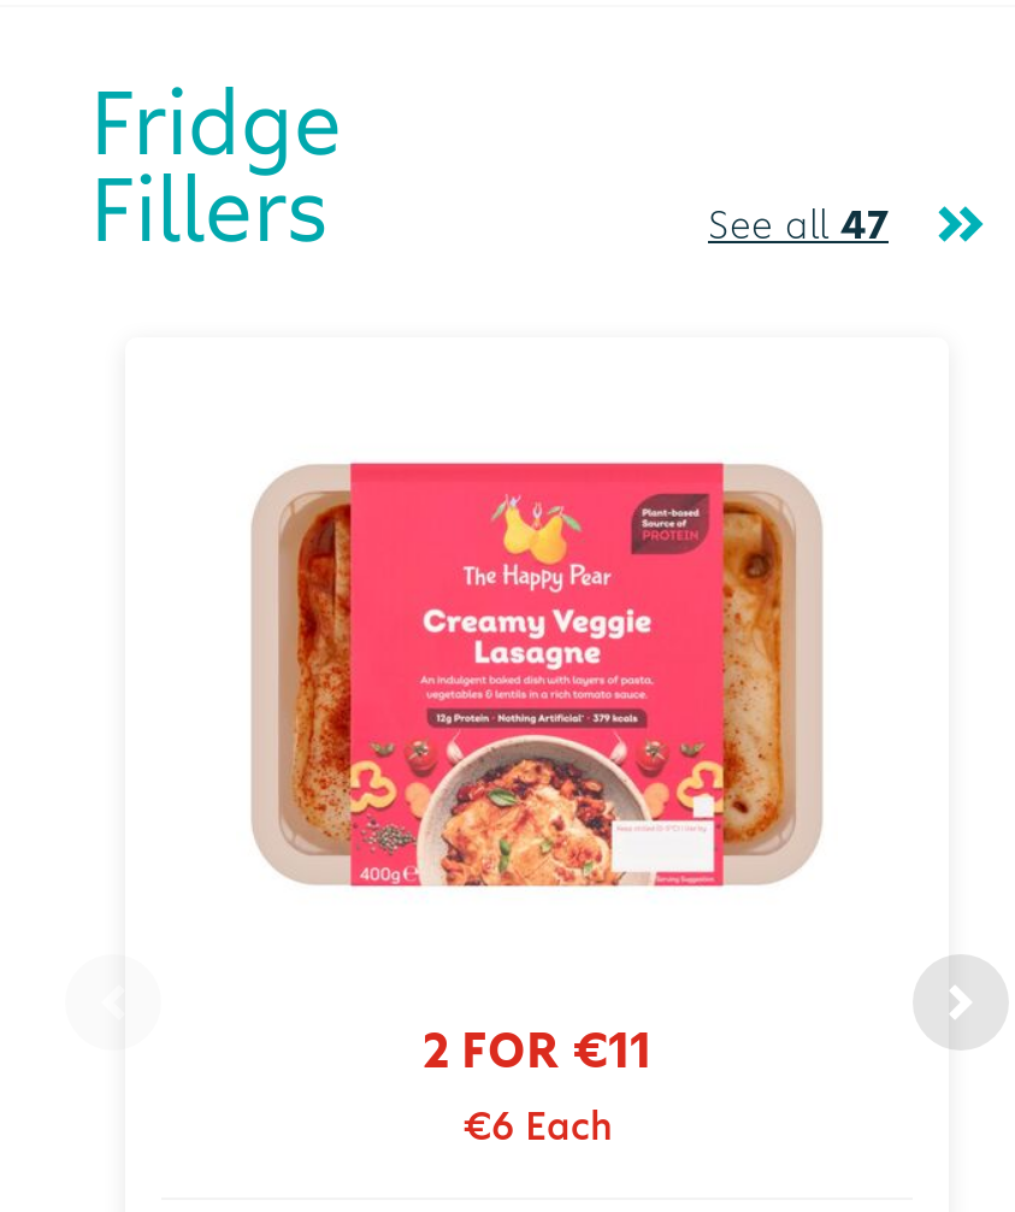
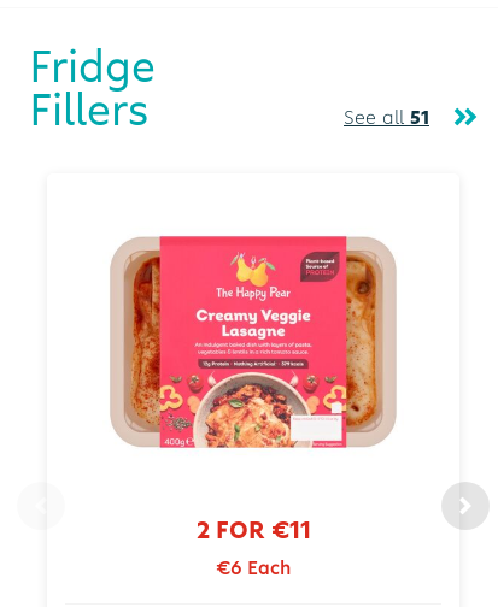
[708,198,889,251] See all 47 -> [344,104,429,130] See all 51

